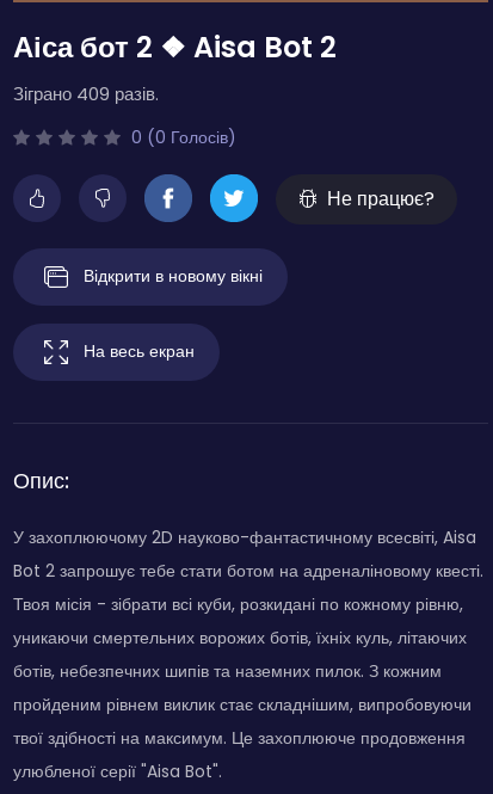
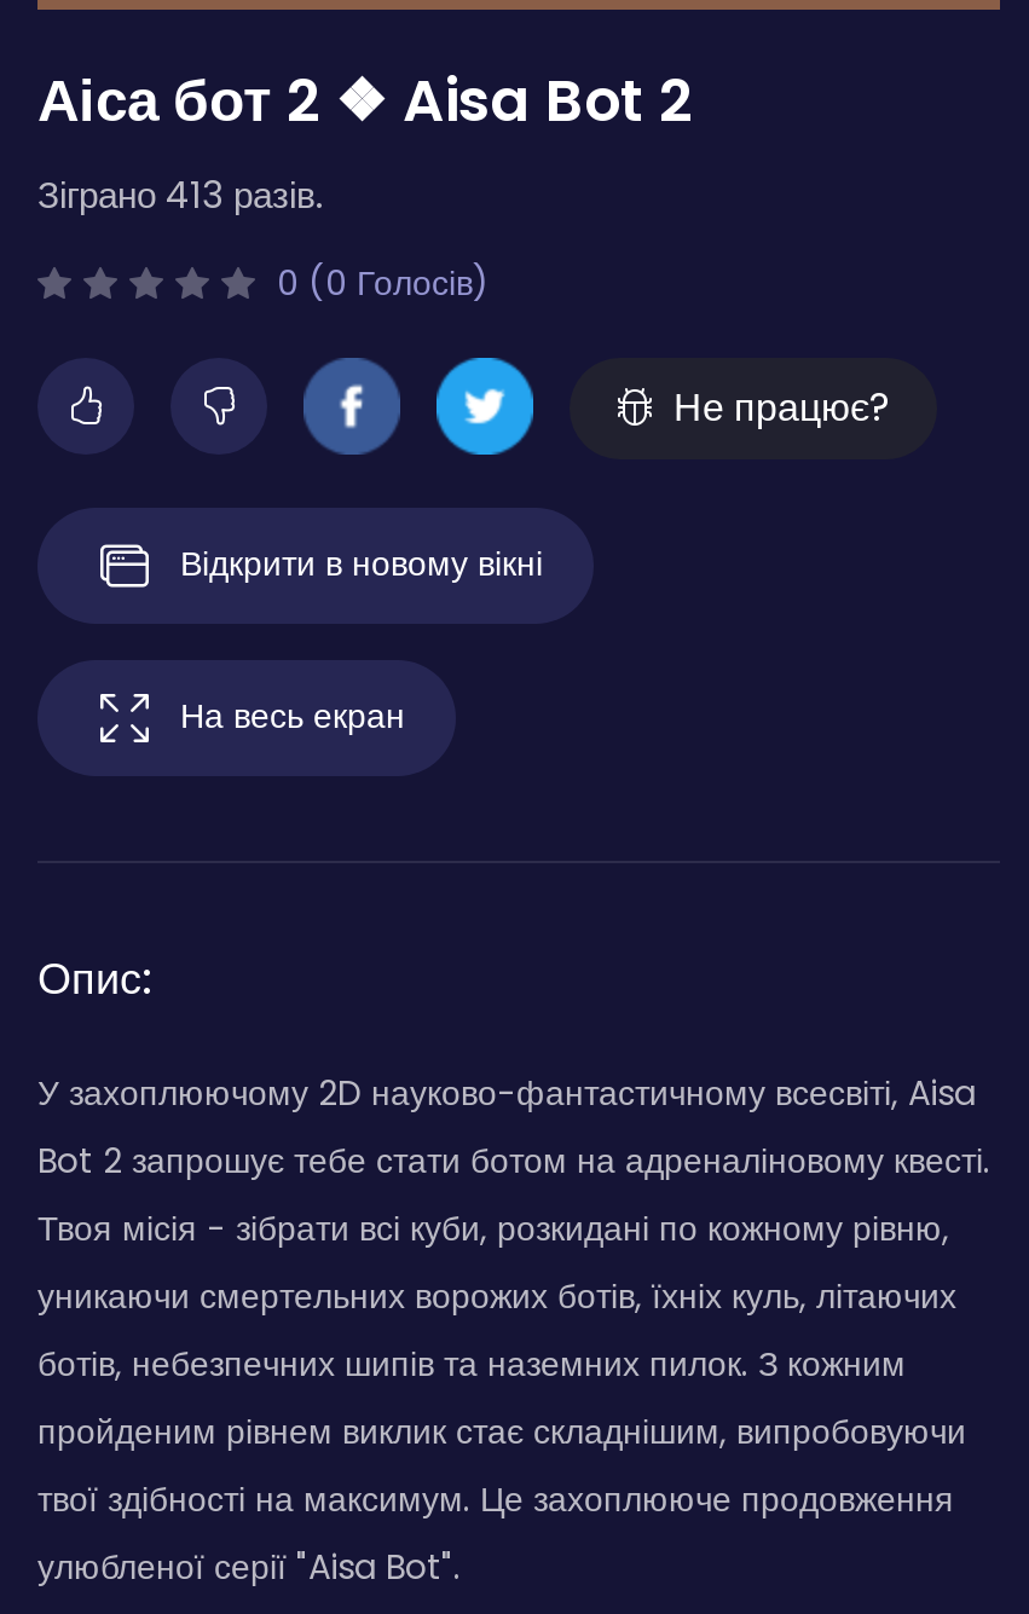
[13,81,159,106] Зіграно 409 разів. -> [37,169,323,220] Зіграно 413 разів.

